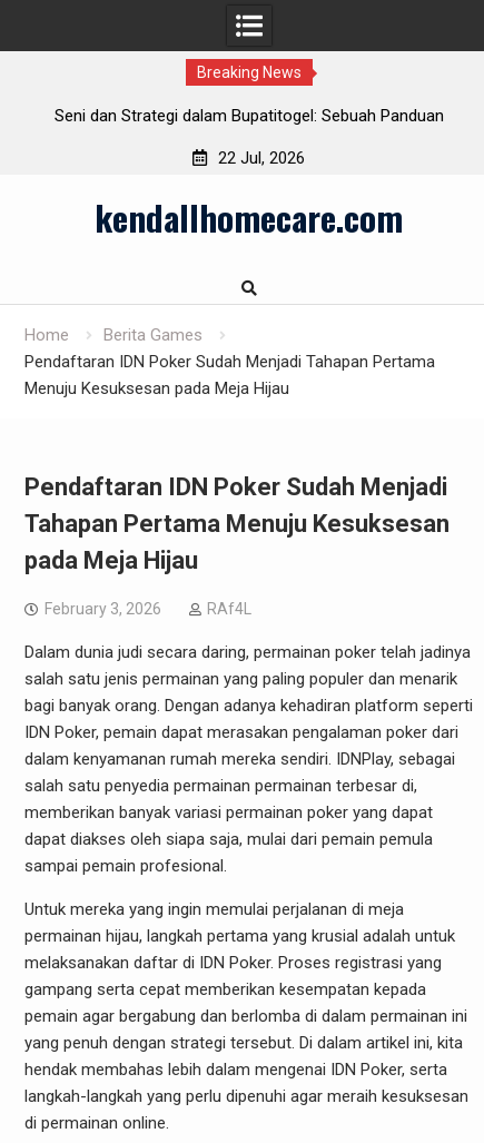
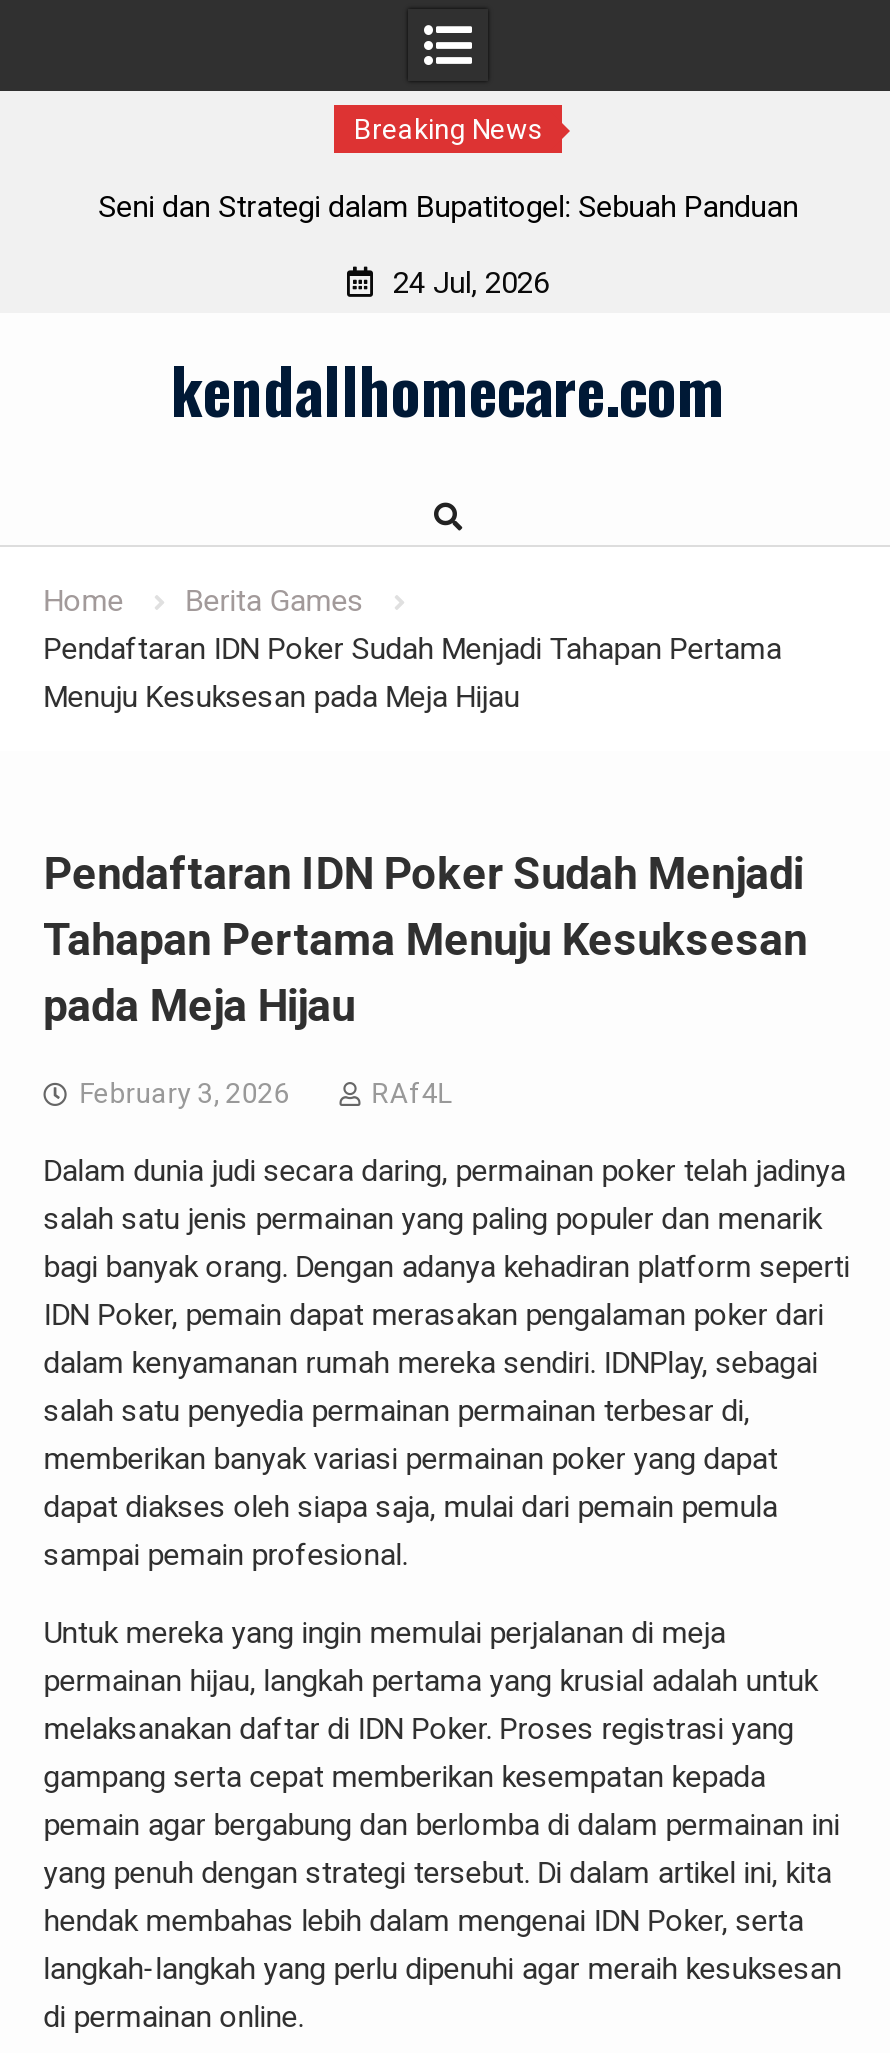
[219,148,305,168] 22 Jul, 2026 -> [393,265,549,301] 24 Jul, 2026

